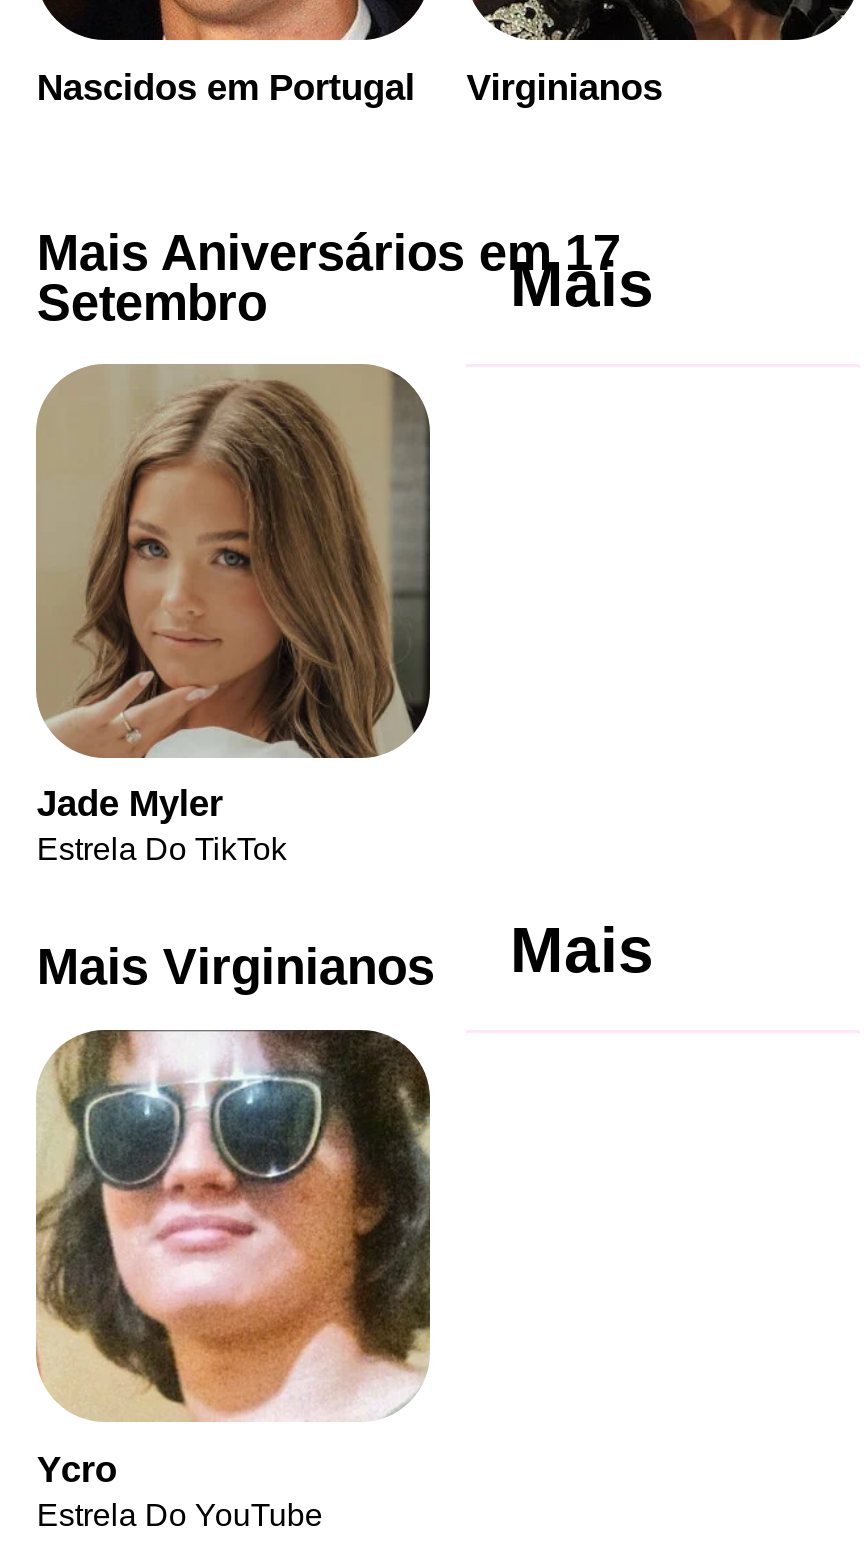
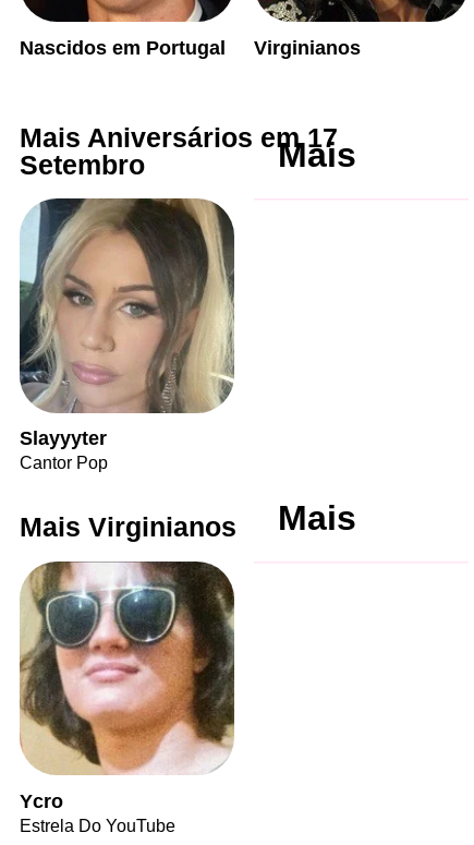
[34,364,432,866] [image] | Jade Myler | Estrela Do TikTok -> [19,198,235,472] [image] | Slayyyter | Cantor Pop

